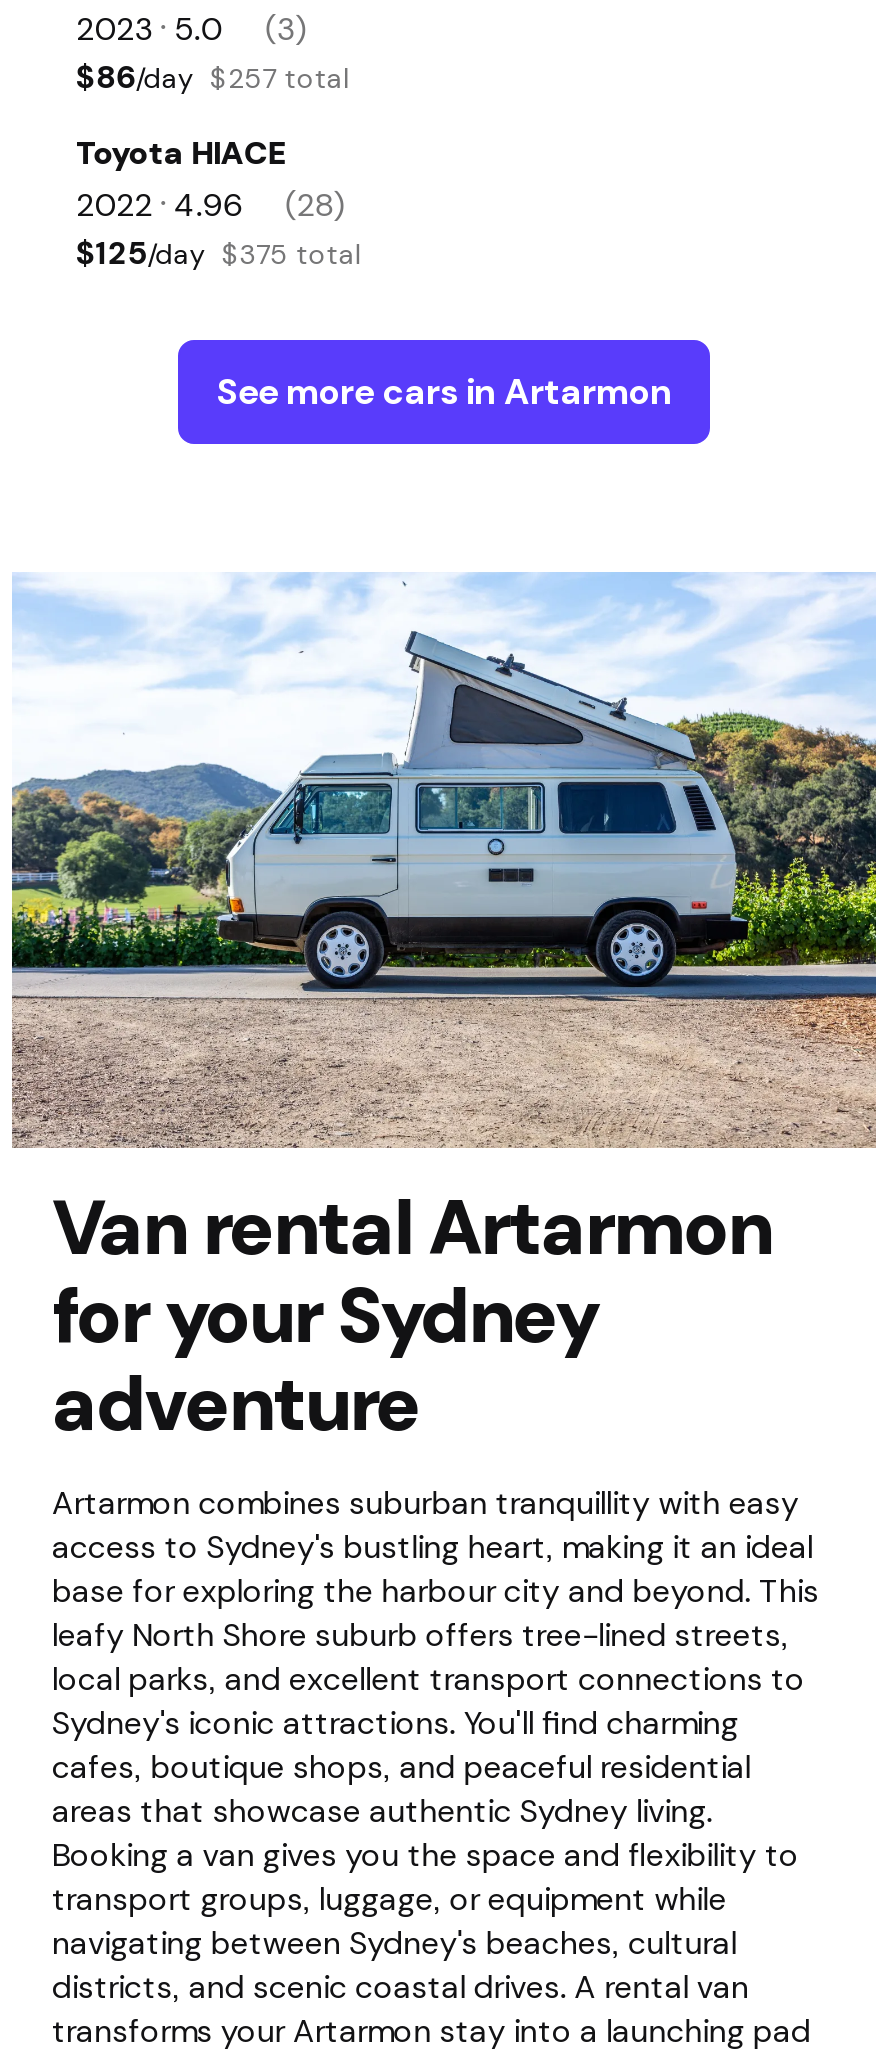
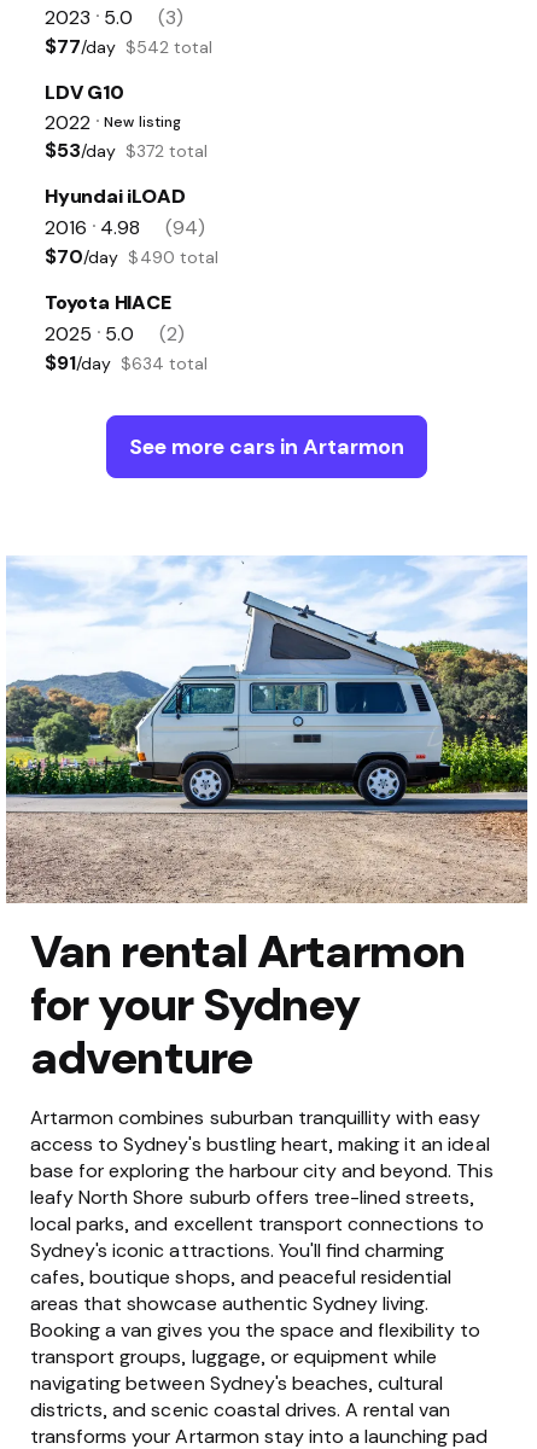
[76,58,349,94] $86/day $257 total -> [45,35,219,267] $77/day $542 total | LDV G10 | 2022 • New listing | $53/day $372 total | Hyundai iLOAD | 2016 • 4.98 | (94) | $70/day $490 total
[76,186,242,222] 2022 • 4.96 -> [45,322,134,344] 2025 • 5.0
[284,186,345,222] (28) -> [160,322,185,344] (2)
[76,234,361,270] $125/day $375 total -> [45,351,208,373] $91/day $634 total

